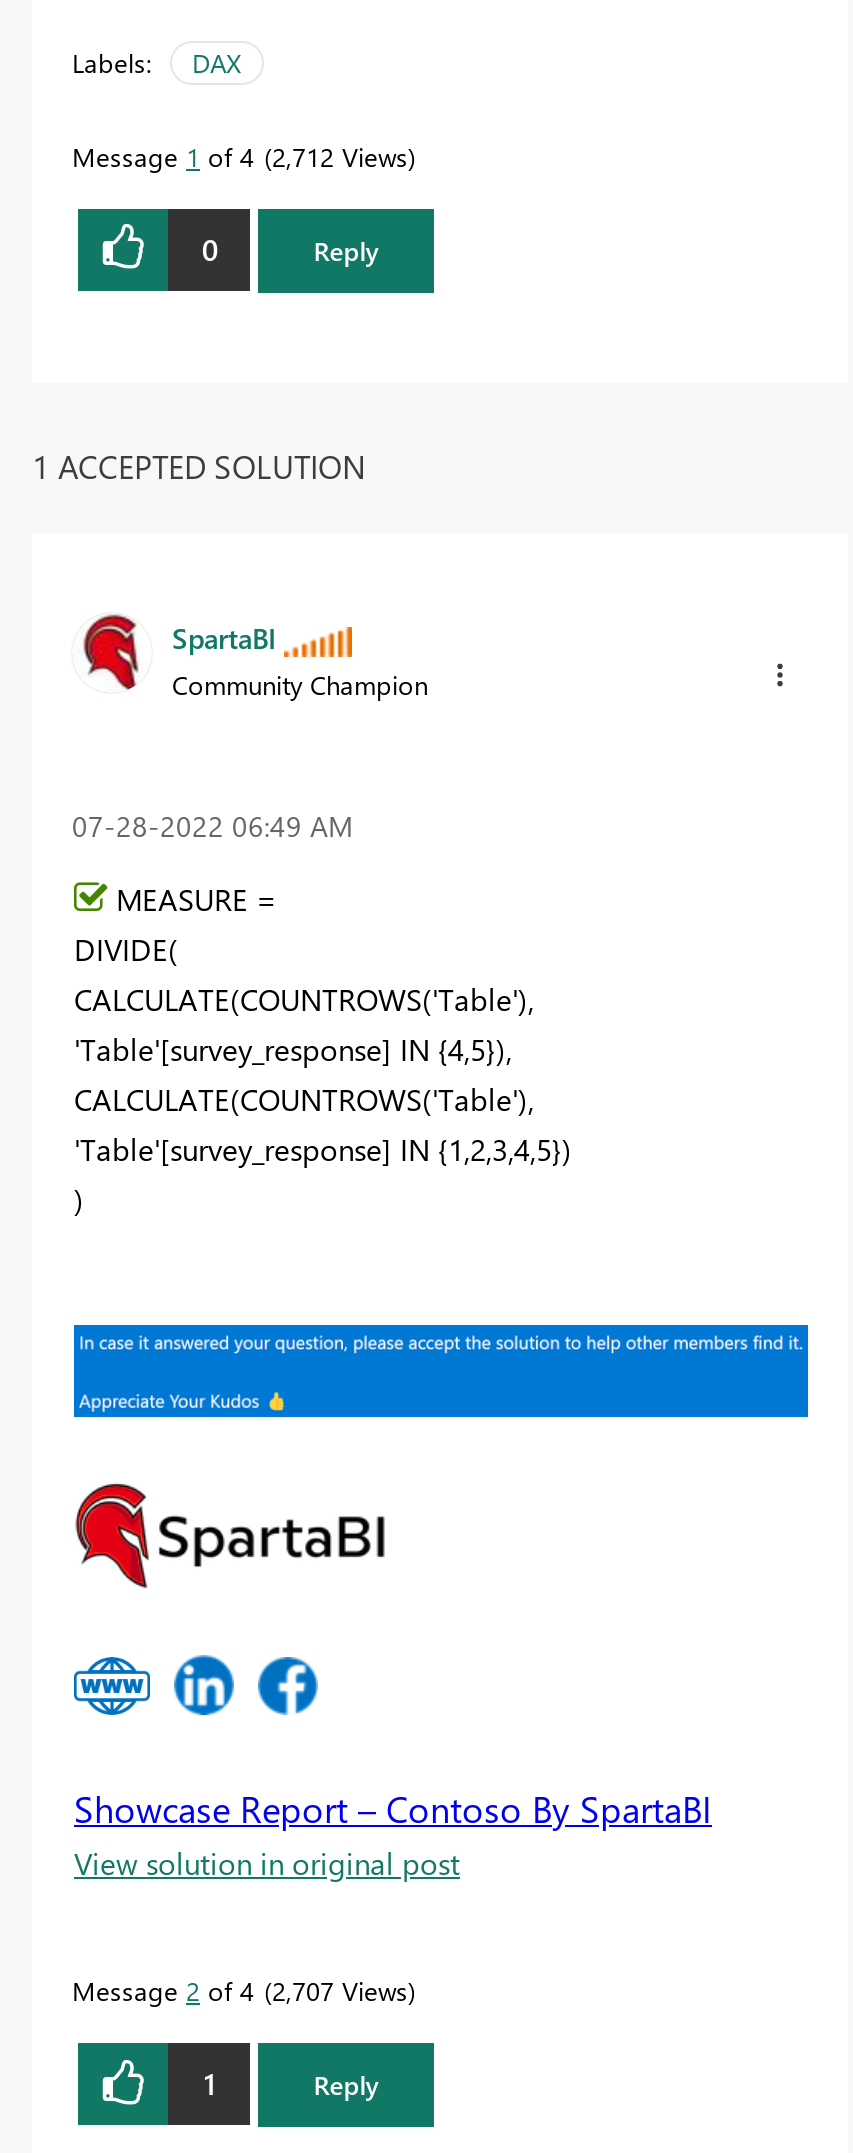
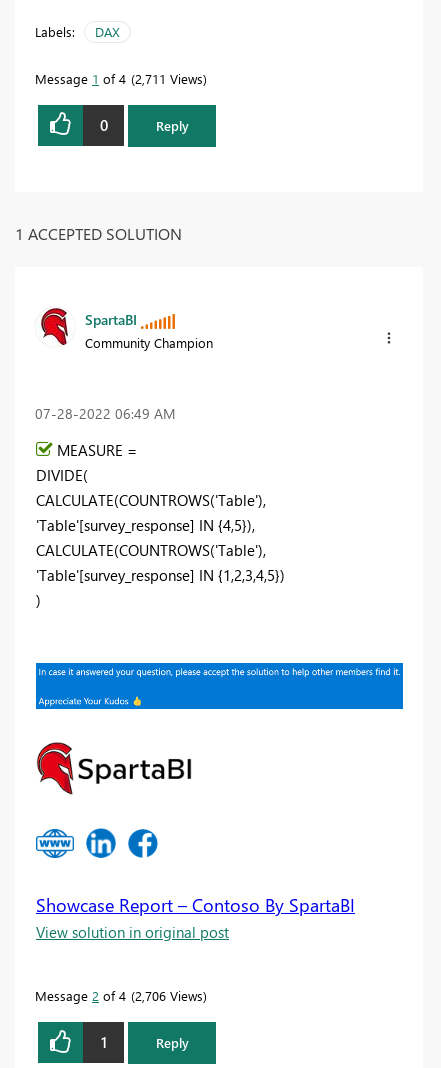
[72,138,408,172] Message 1 of 4 2,712 Views -> [35,70,203,87] Message 1 of 4 2,711 Views
[72,1973,408,2007] Message 2 of 4 2,707 Views -> [35,987,203,1004] Message 2 of 4 2,706 Views

